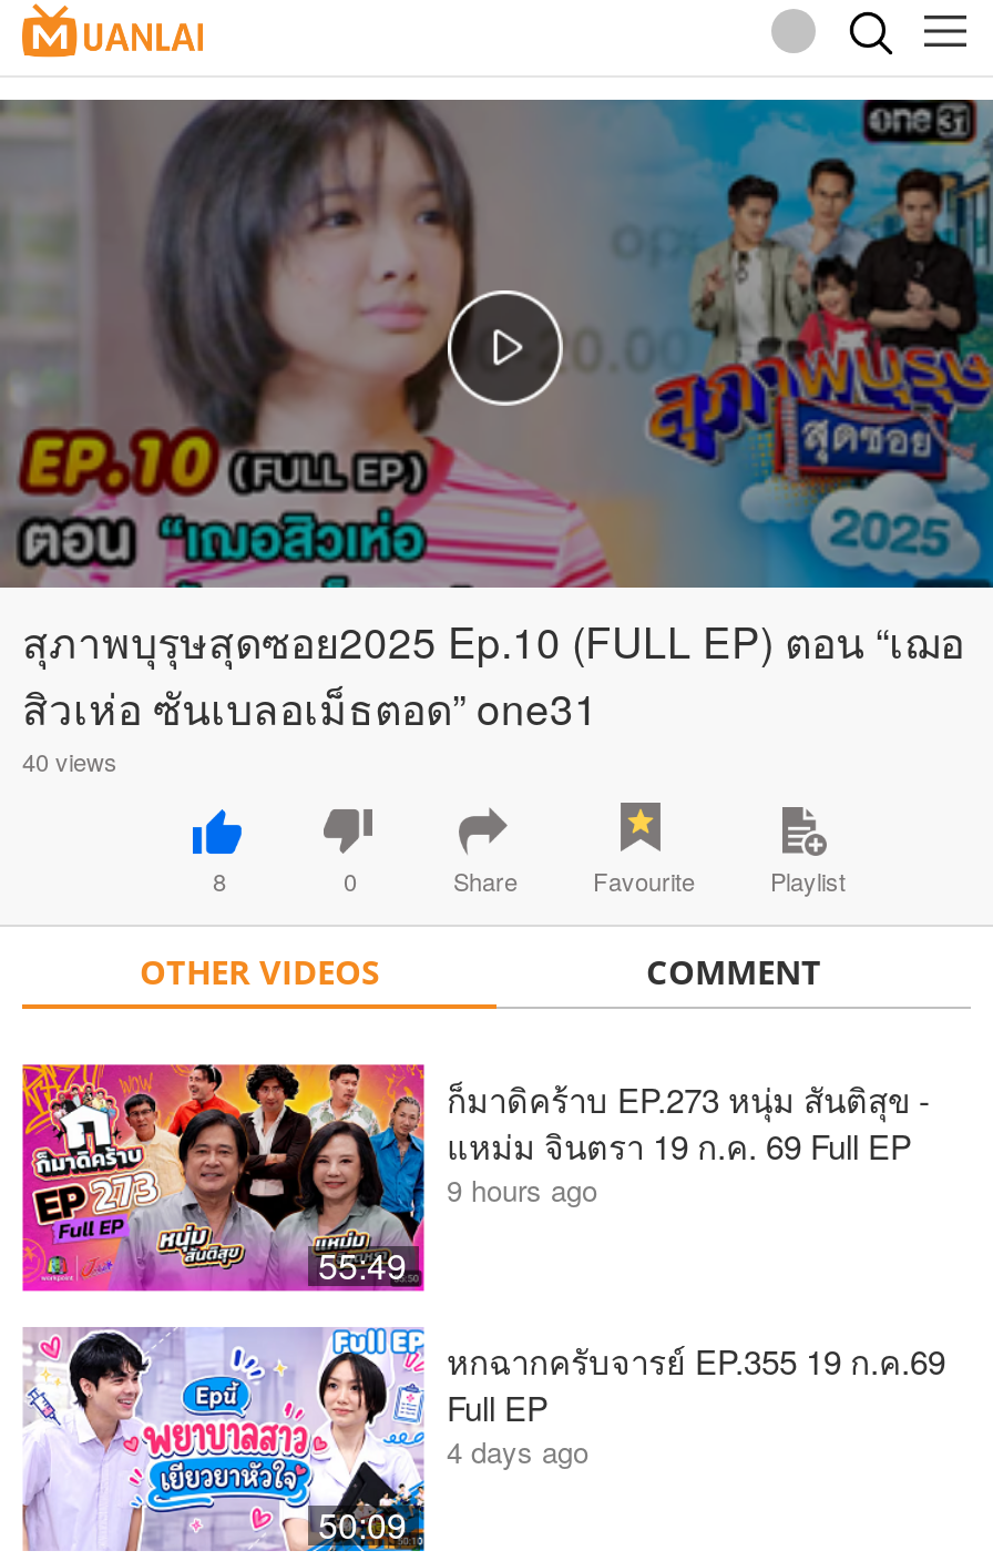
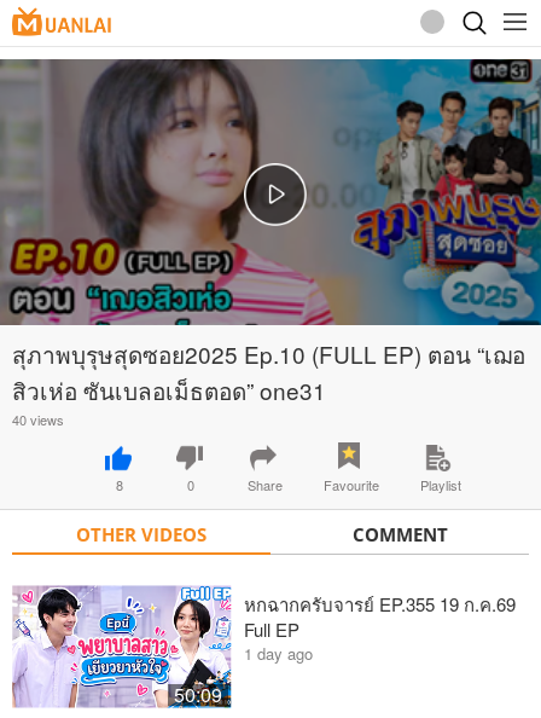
[20,1062,414,1293] [image] | 55:49 -> none
[447,1075,930,1211] ก็มาดิคร้าบ EP.273 หนุ่ม สันติสุข - | แหม่ม จินตรา 19 ก.ค. 69 Full EP | 9 hours ago -> none
[447,1429,588,1471] 4 days ago -> [243,642,312,665] 1 day ago

